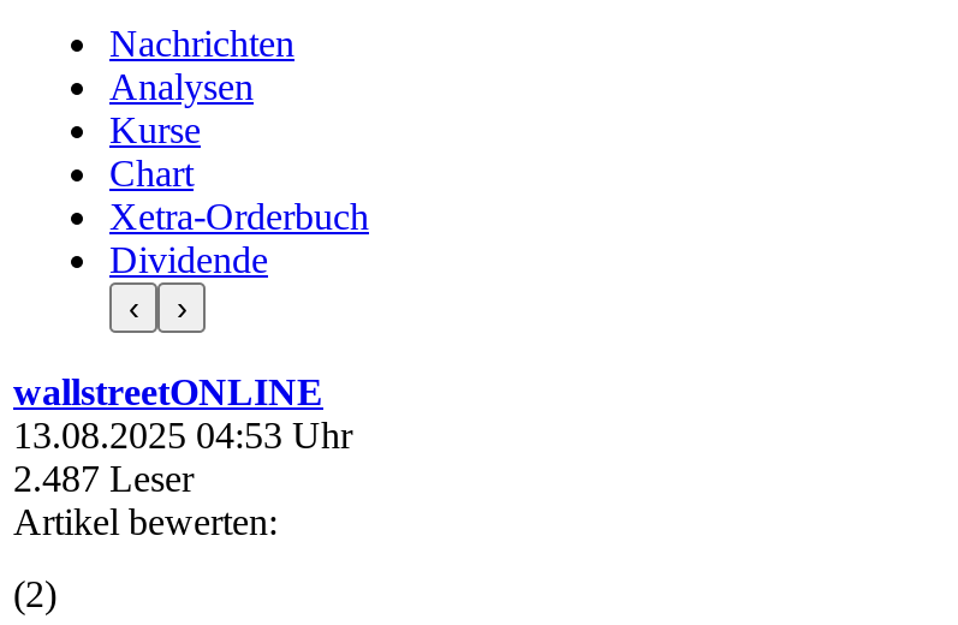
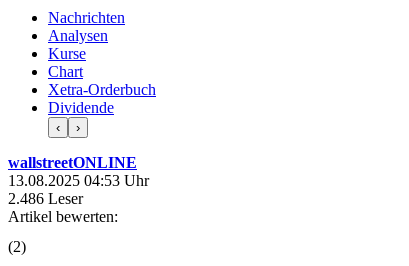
[13,457,194,498] 2.487 Leser -> [8,190,83,207] 2.486 Leser

